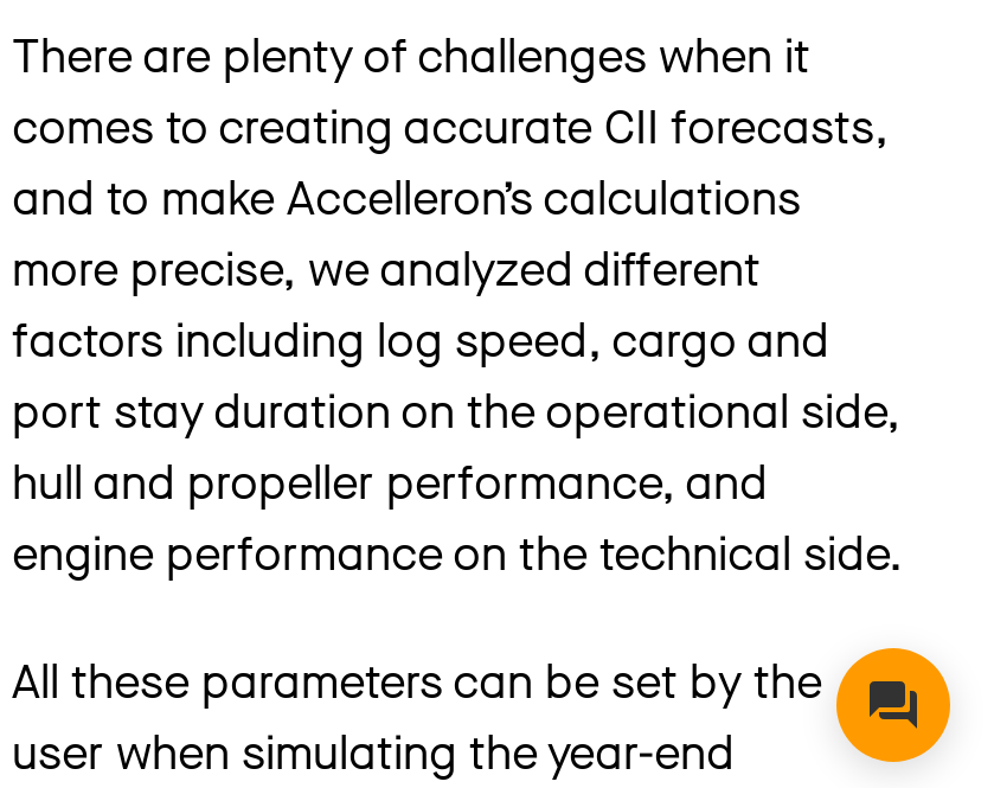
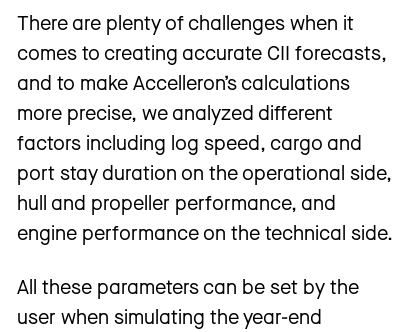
[832,646,955,767] [image] -> none

